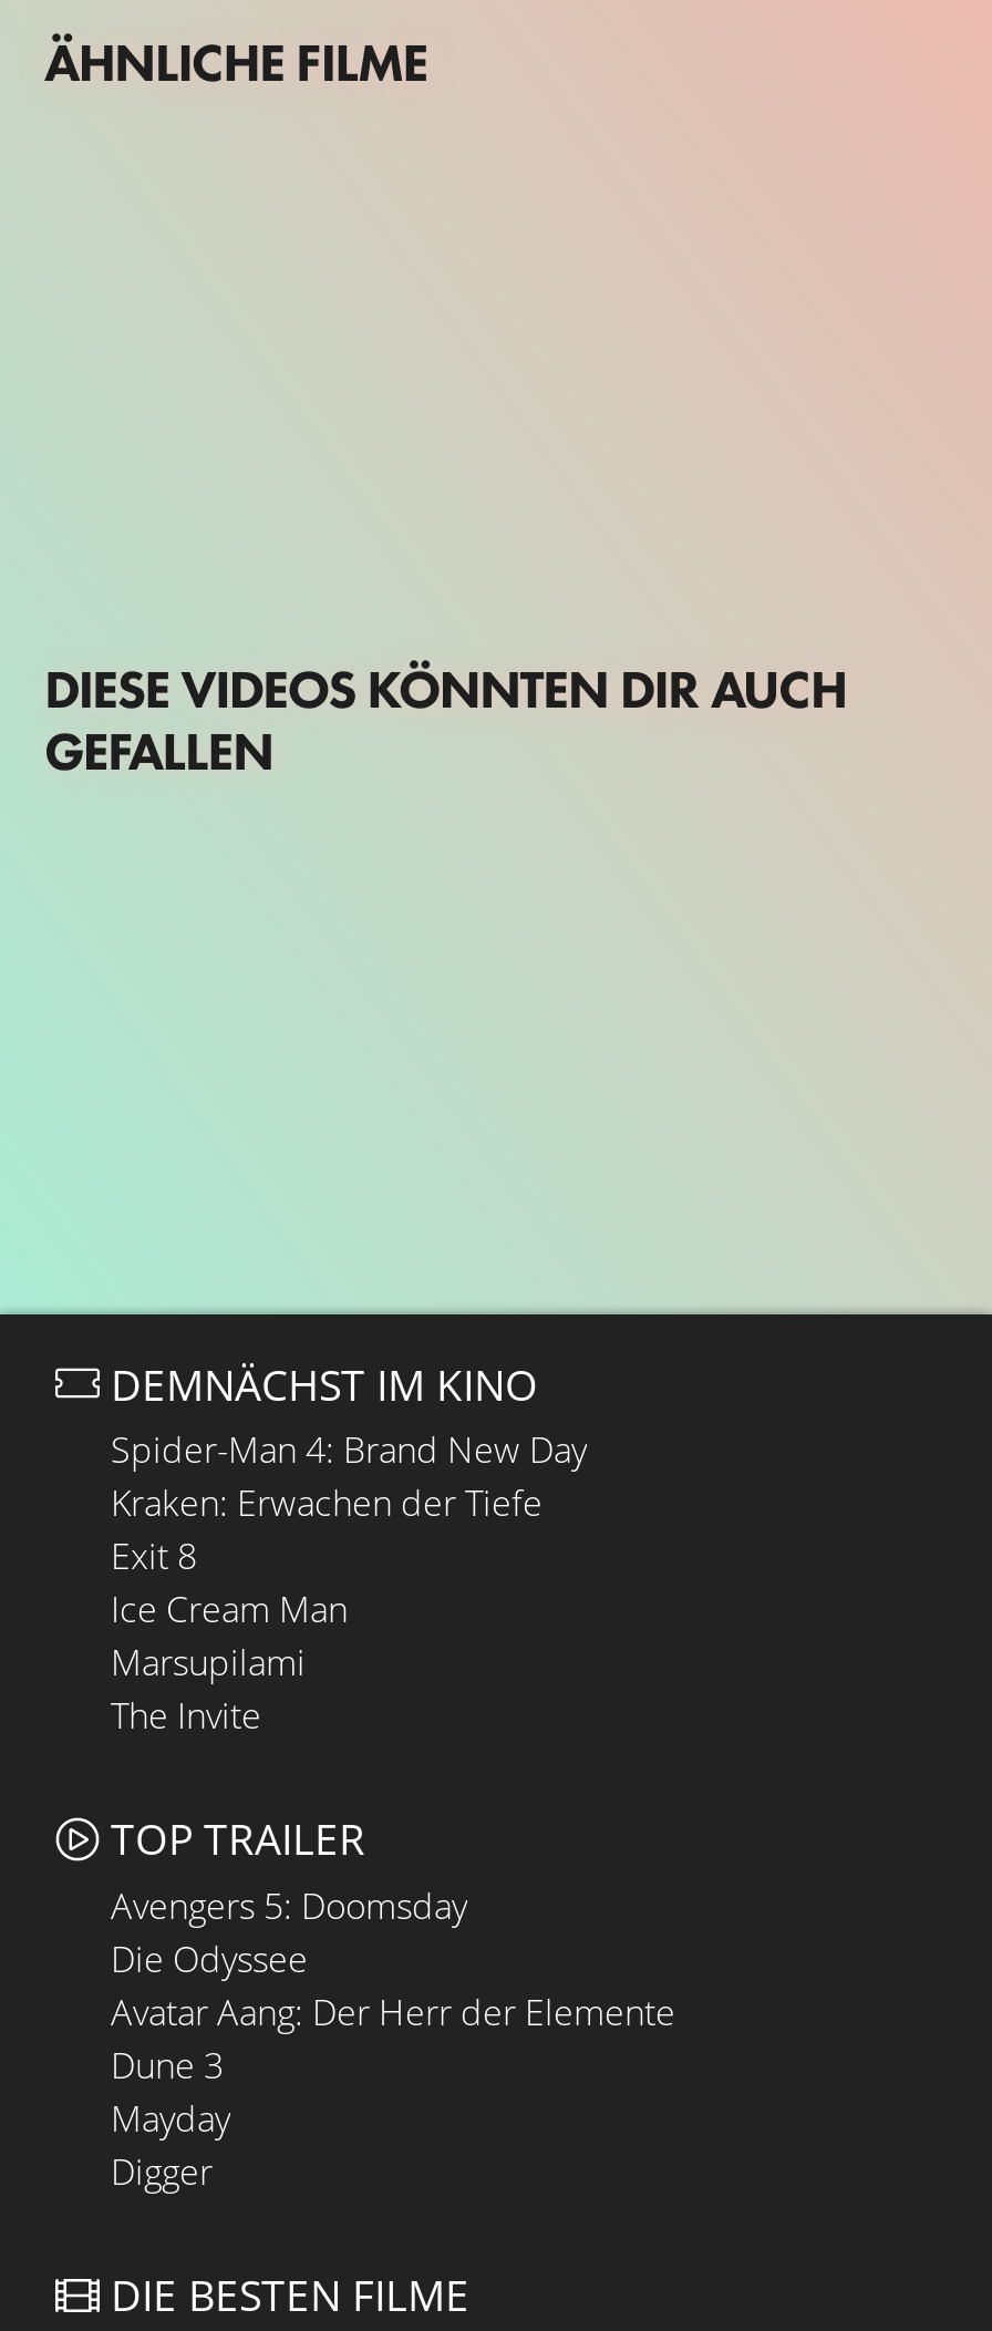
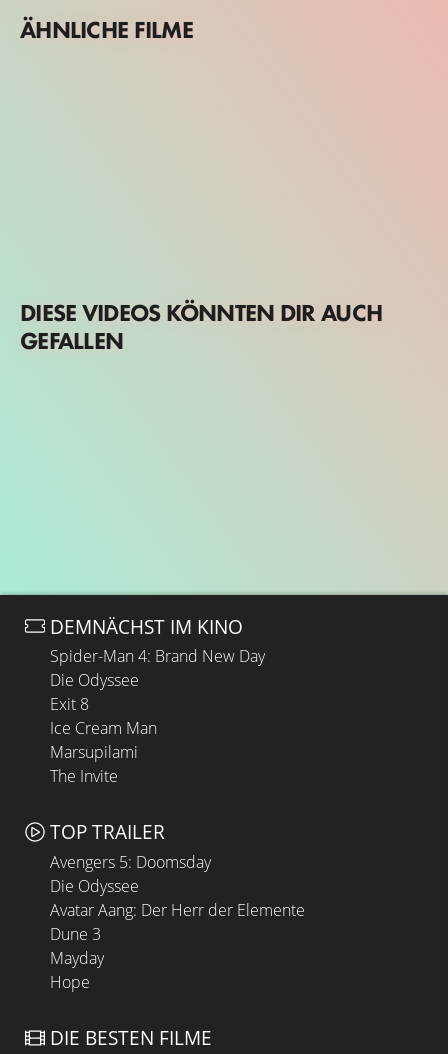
[111,1479,542,1528] Kraken: Erwachen der Tiefe -> [50,669,139,691] Die Odyssee
[111,2147,213,2196] Digger -> [50,971,90,993] Hope

